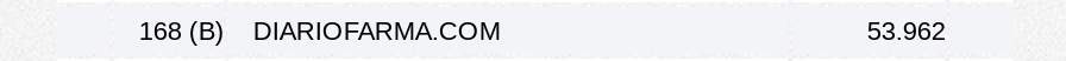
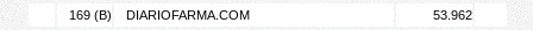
[139,16,501,45] 168 (B) DIARIOFARMA.COM -> [69,8,250,22] 169 (B) DIARIOFARMA.COM

